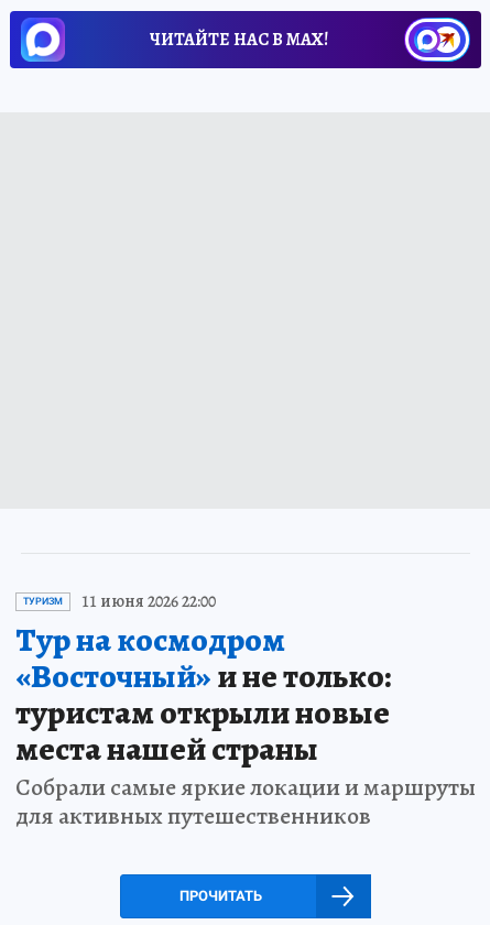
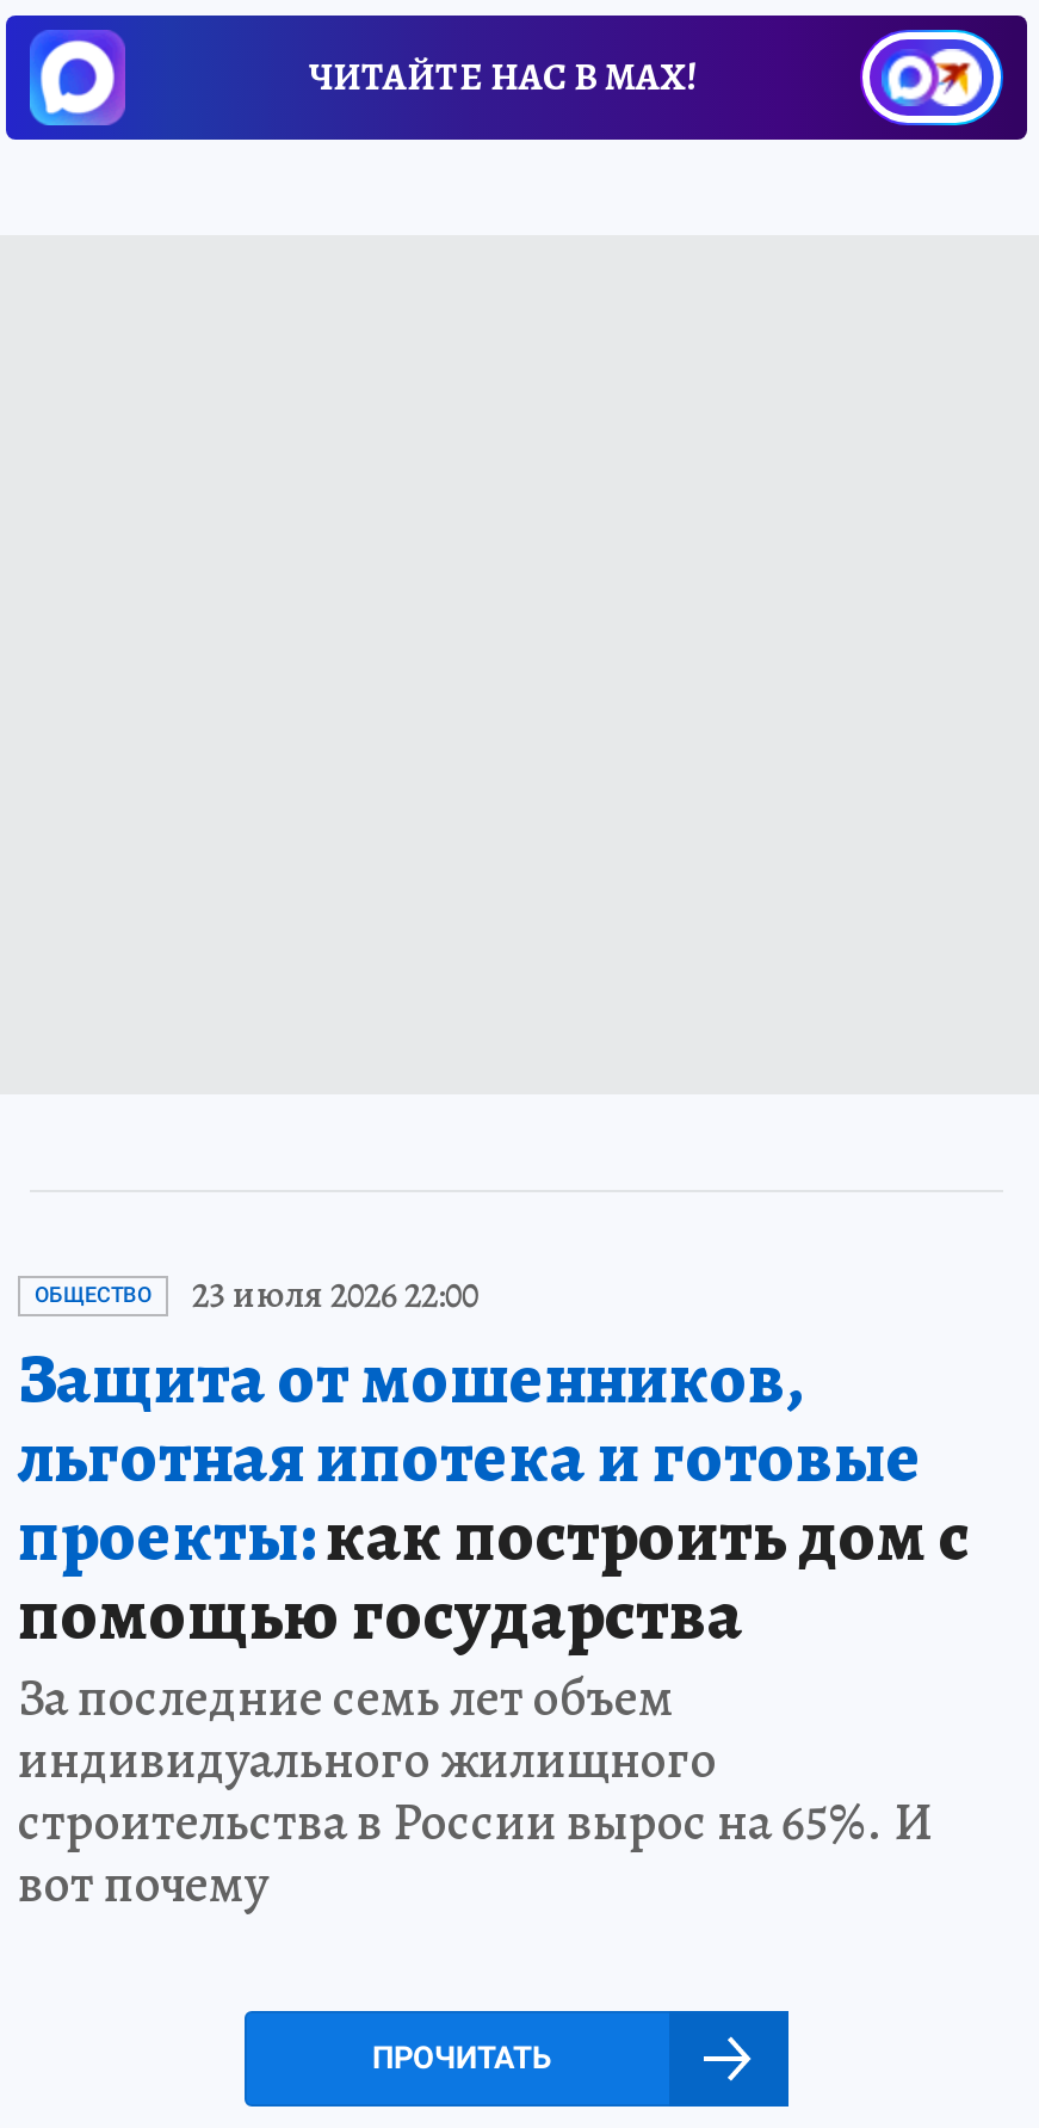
[15,589,476,833] ТУРИЗМ | 11 июня 2026 22:00 | Тур на космодром | «Восточный»и не только: | туристам открыли новые | места нашей страны | Собрали самые яркие локации и маршруты | для активных путешественников -> [18,1269,970,1920] ОБЩЕСТВО | 23 июля 2026 22:00 | Защита от мошенников, | льготная ипотека и готовые | проекты:как построить дом с | помощью государства | За последние семь лет объем | индивидуального жилищного | строительства в России вырос на 65%. И | вот почему

